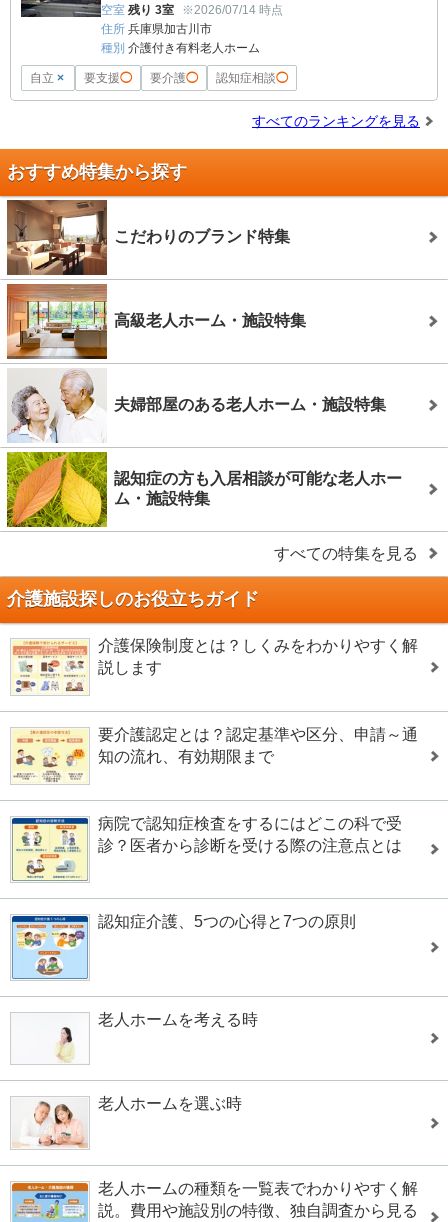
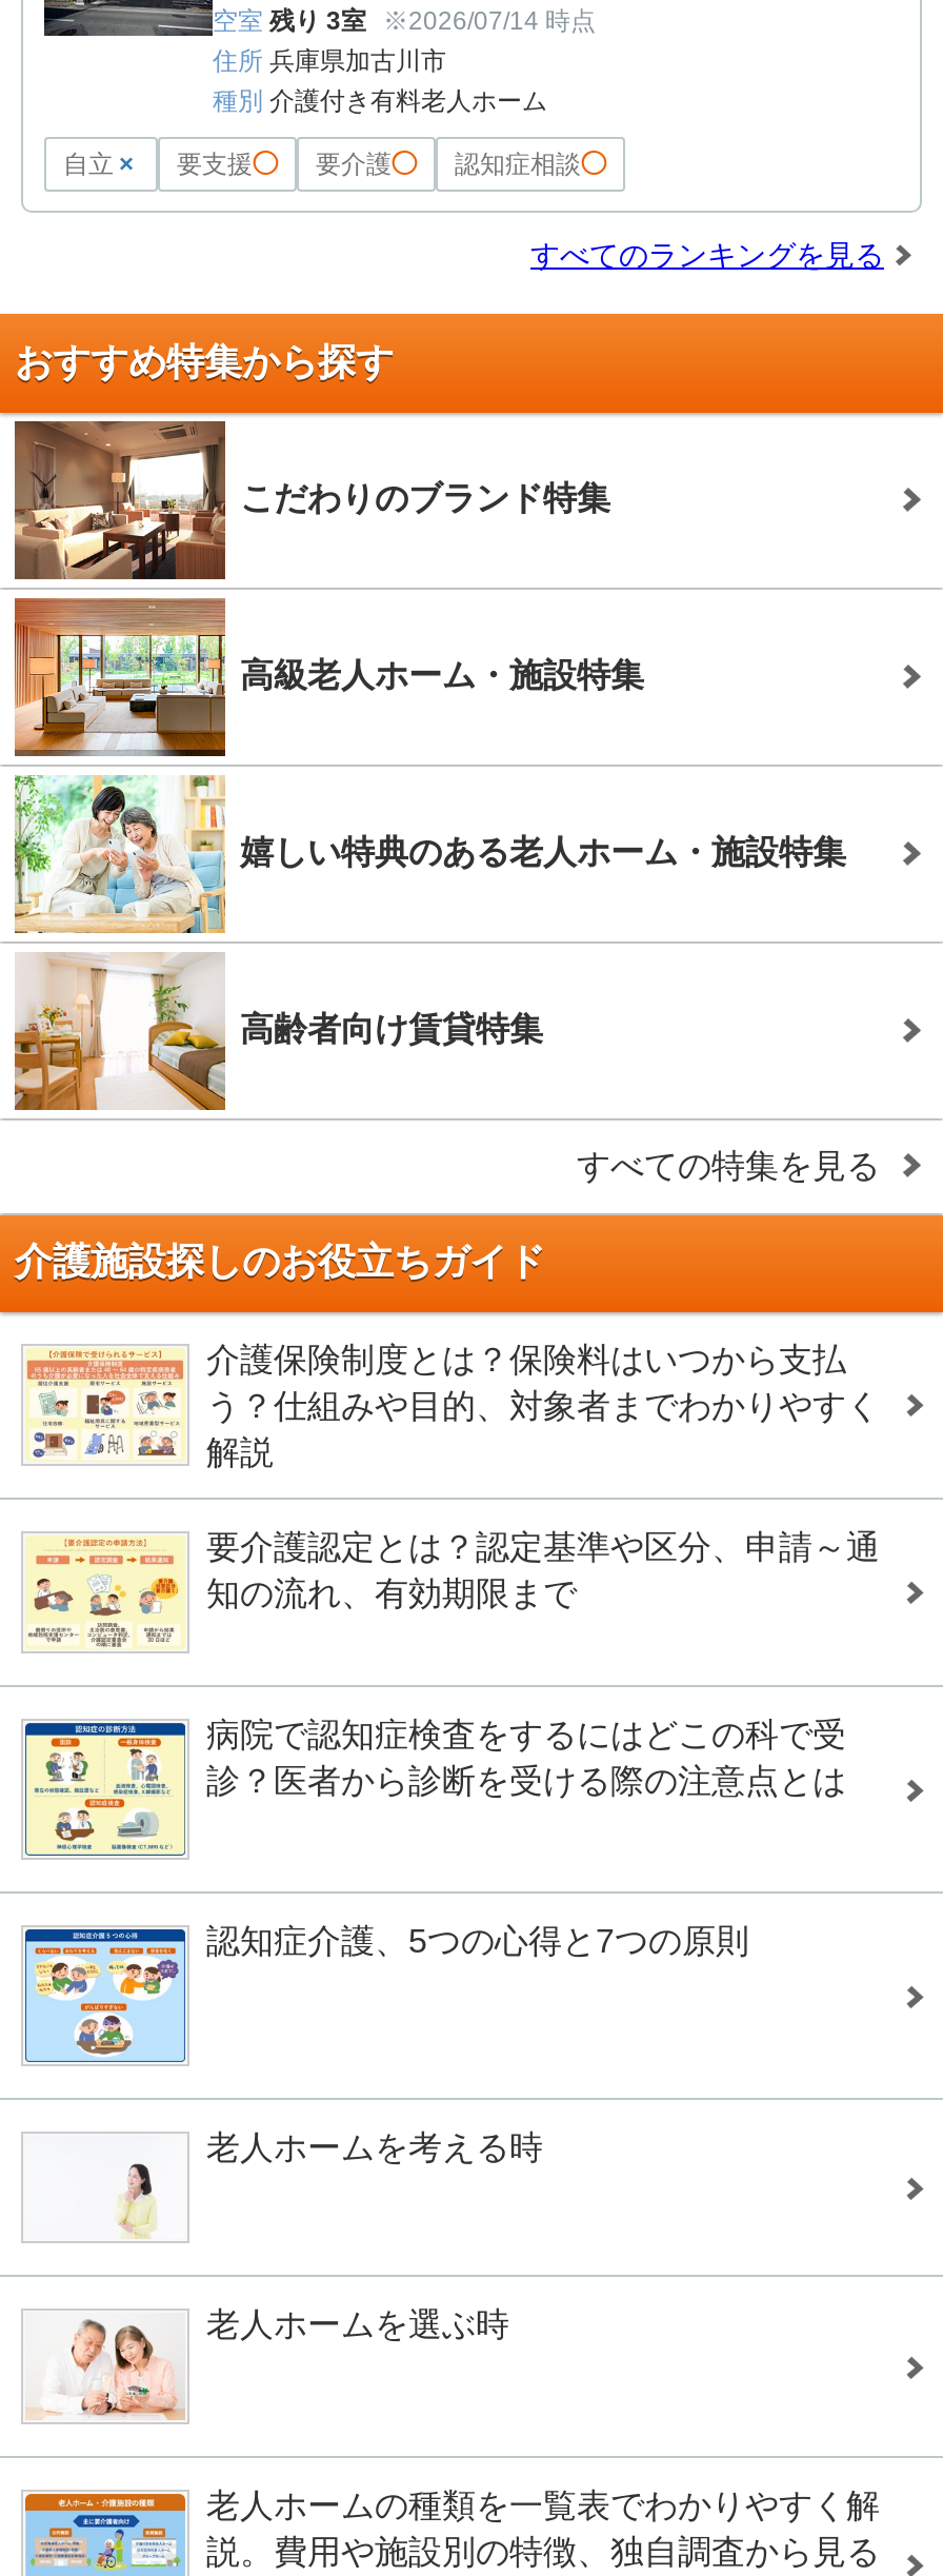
[7,369,386,444] [image] | 夫婦部屋のある老人ホーム・施設特集 -> [13,775,846,935] [image] | 嬉しい特典のある老人ホーム・施設特集
[6,451,402,528] [image] | 認知症の方も入居相談が可能な老人ホー | ム・施設特集 -> [15,952,543,1112] [image] | 高齢者向け賃貸特集
[98,637,418,676] 介護保険制度とは？しくみをわかりやすく解 | 説します -> [206,1341,880,1470] 介護保険制度とは？保険料はいつから支払 | う？仕組みや目的、対象者までわかりやすく | 解説

